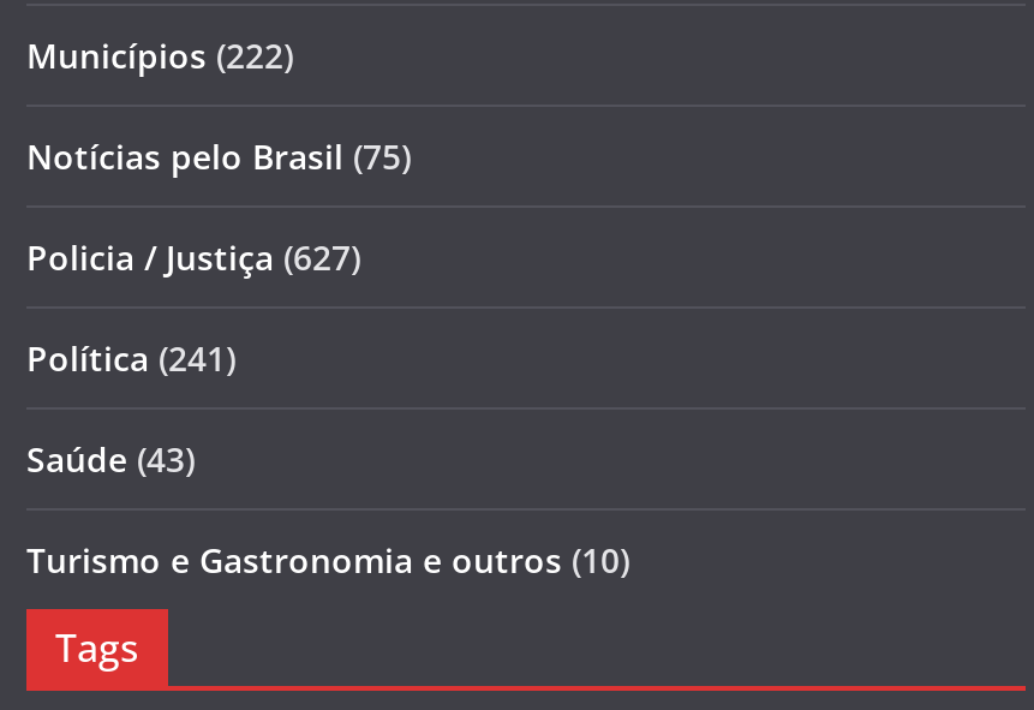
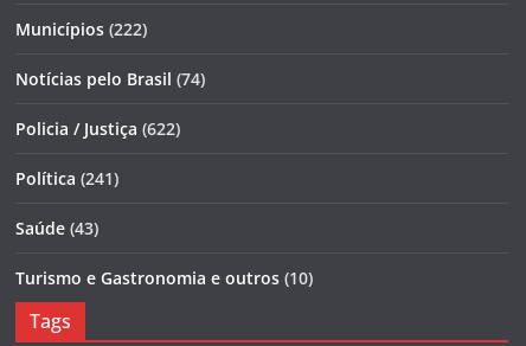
[26,134,411,180] Notícias pelo Brasil (75) -> [15,68,205,90] Notícias pelo Brasil (74)
[26,235,360,281] Policia / Justiça (627) -> [15,118,180,140] Policia / Justiça (622)

